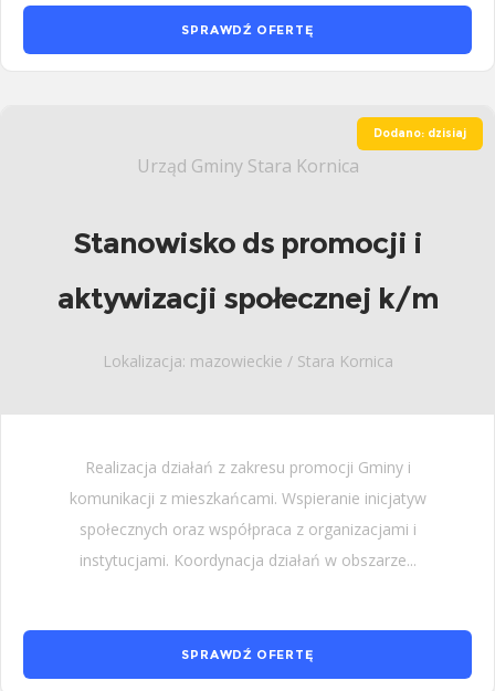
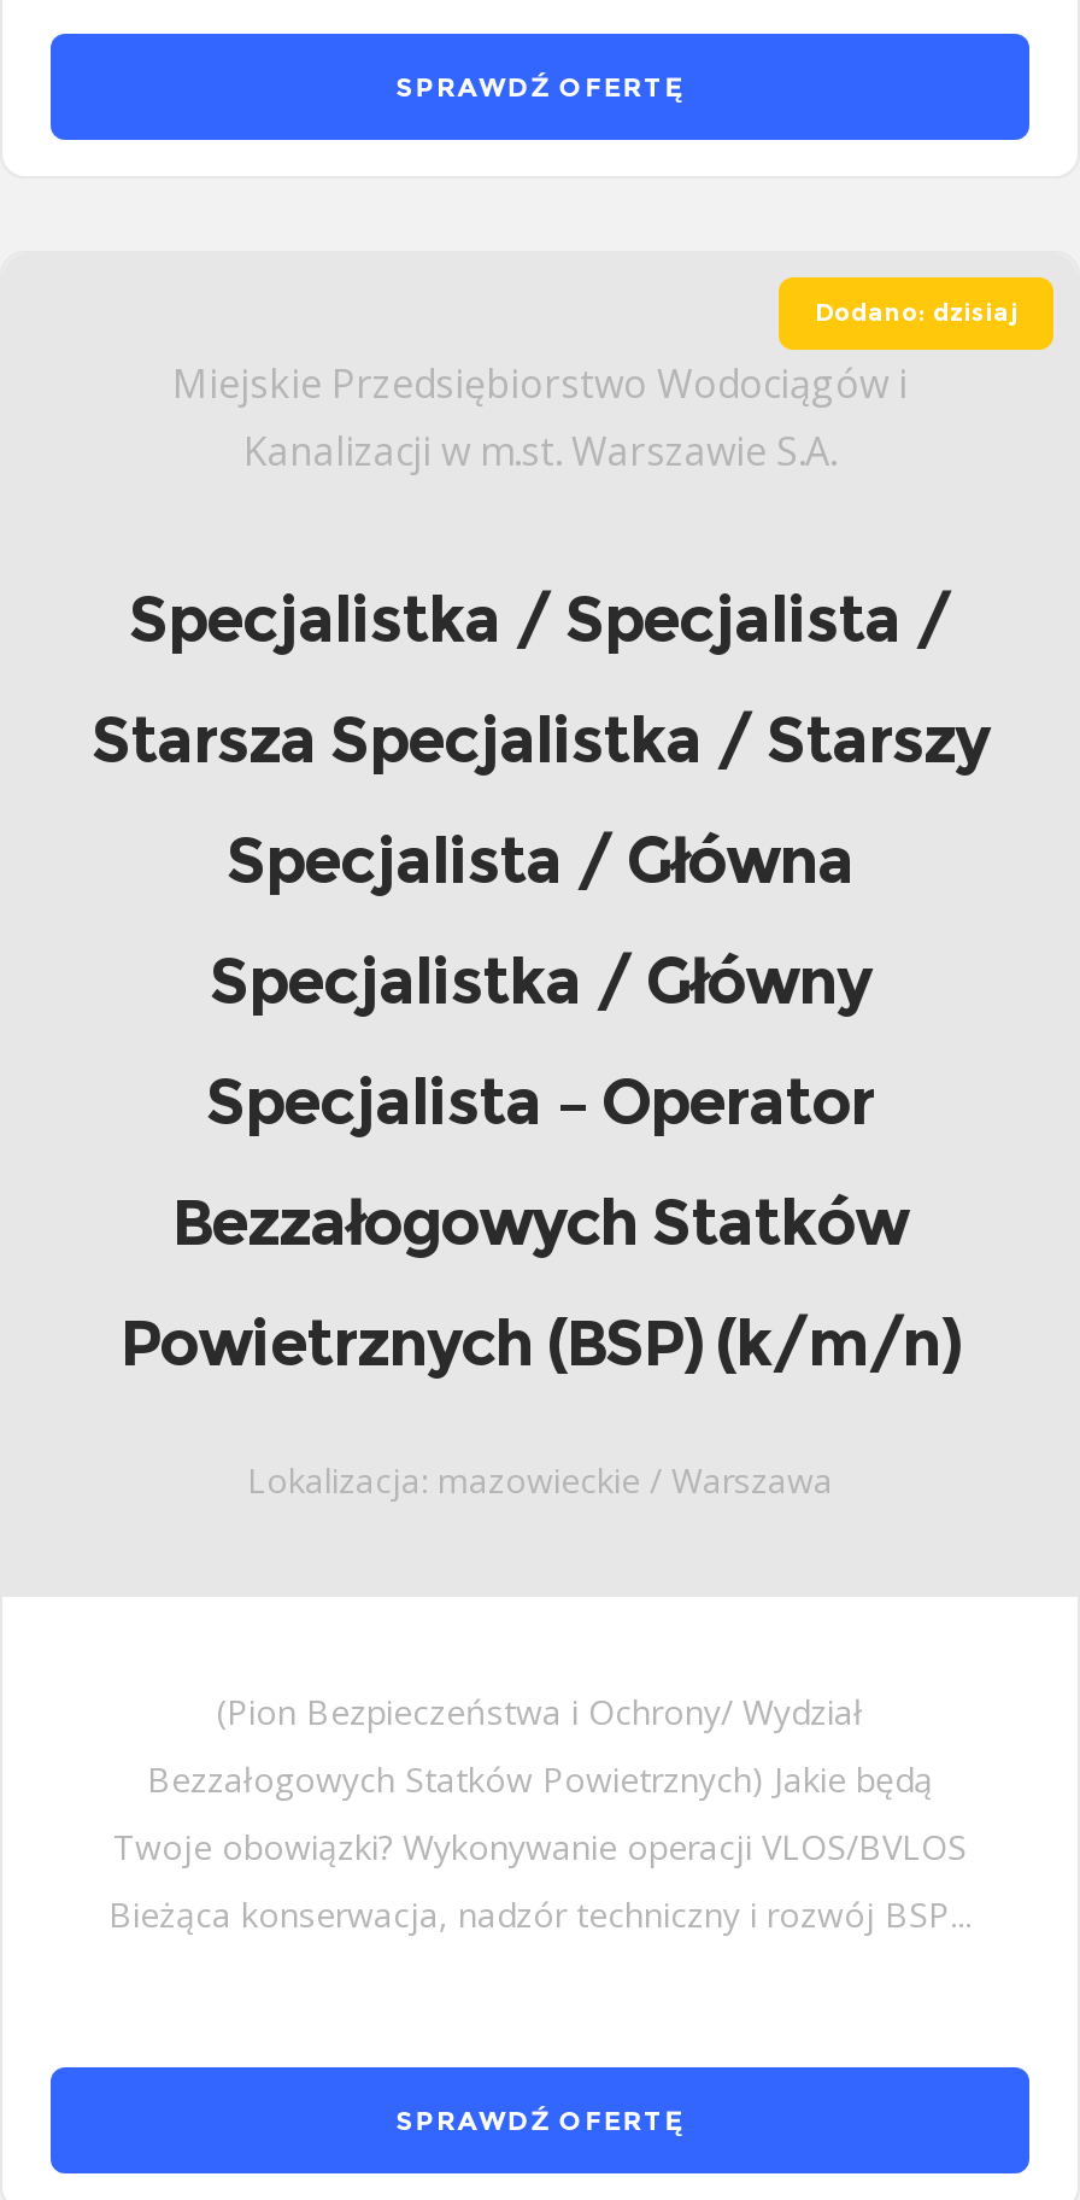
[57,154,438,372] Urząd Gminy Stara Kornica | Stanowisko ds promocji i | aktywizacji społecznej k/m | Lokalizacja: mazowieckie / Stara Kornica -> [92,357,988,1503] Miejskie Przedsiębiorstwo Wodociągów i | Kanalizacji w m.st. Warszawie S.A. | Specjalistka / Specjalista / | Starsza Specjalistka / Starszy | Specjalista / Główna | Specjalistka / Główny | Specjalista – Operator | Bezzałogowych Statków | Powietrznych (BSP) (k/m/n) | Lokalizacja: mazowieckie / Warszawa
[69,457,426,571] Realizacja działań z zakresu promocji Gminy i | komunikacji z mieszkańcami. Wspieranie inicjatyw | społecznych oraz współpraca z organizacjami i | instytucjami. Koordynacja działań w obszarze... -> [108,1689,972,1938] (Pion Bezpieczeństwa i Ochrony/ Wydział | Bezzałogowych Statków Powietrznych) Jakie będą | Twoje obowiązki? Wykonywanie operacji VLOS/BVLOS | Bieżąca konserwacja, nadzór techniczny i rozwój BSP...

